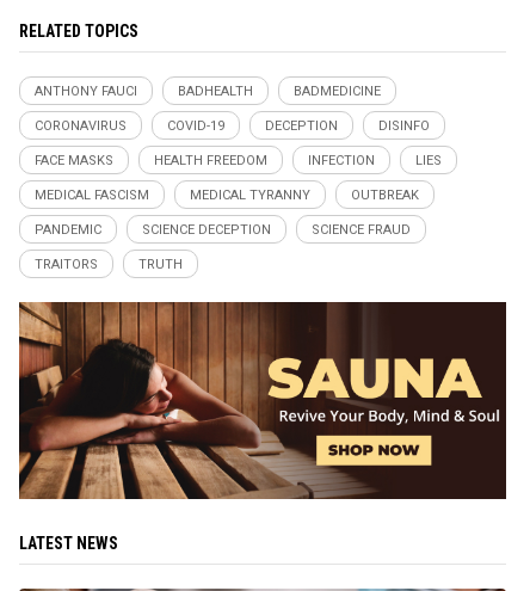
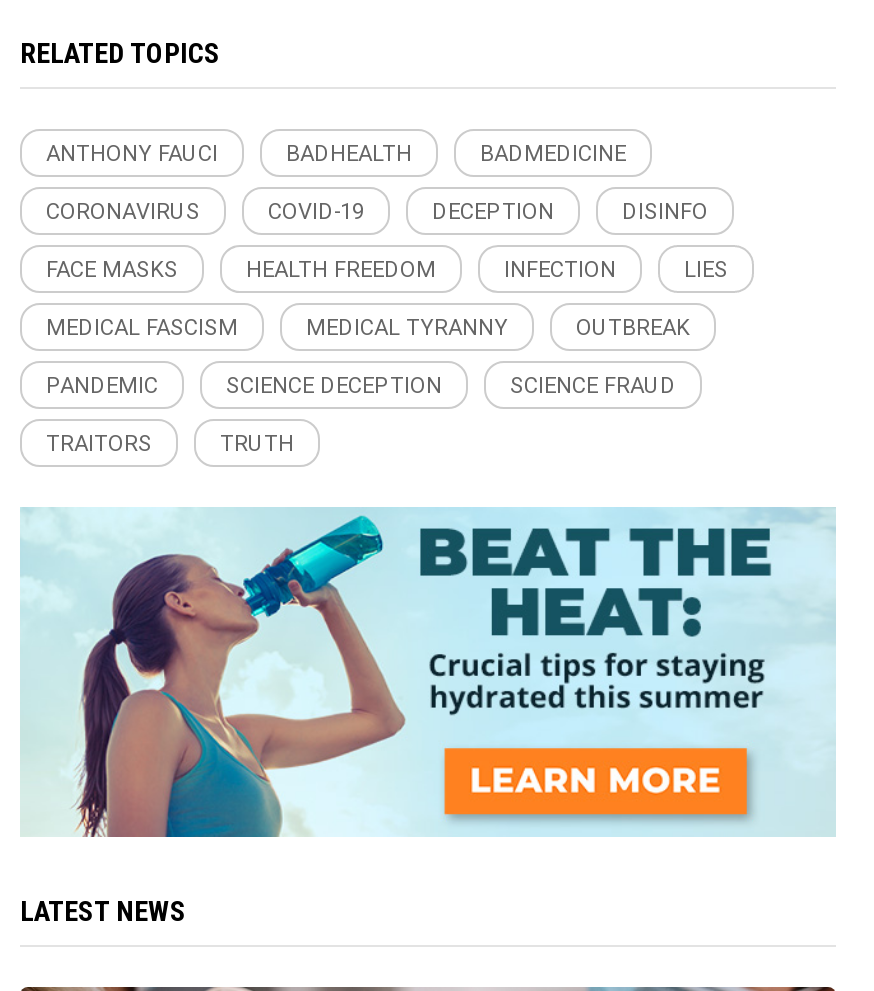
[18,301,507,500] [image] -> [20,507,836,839] [image]

